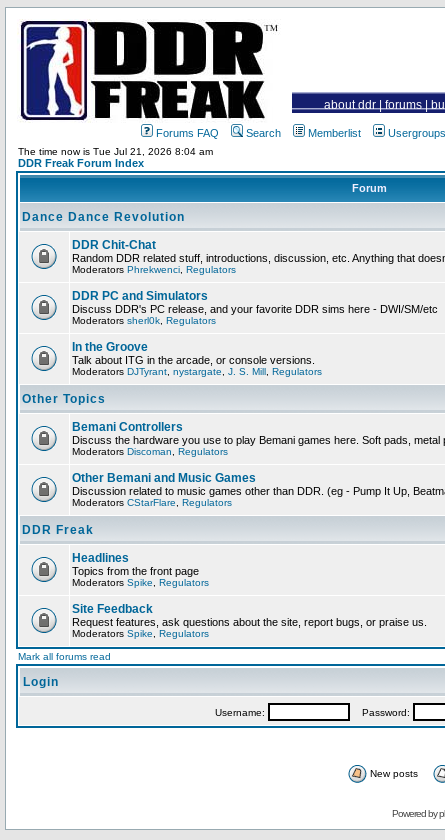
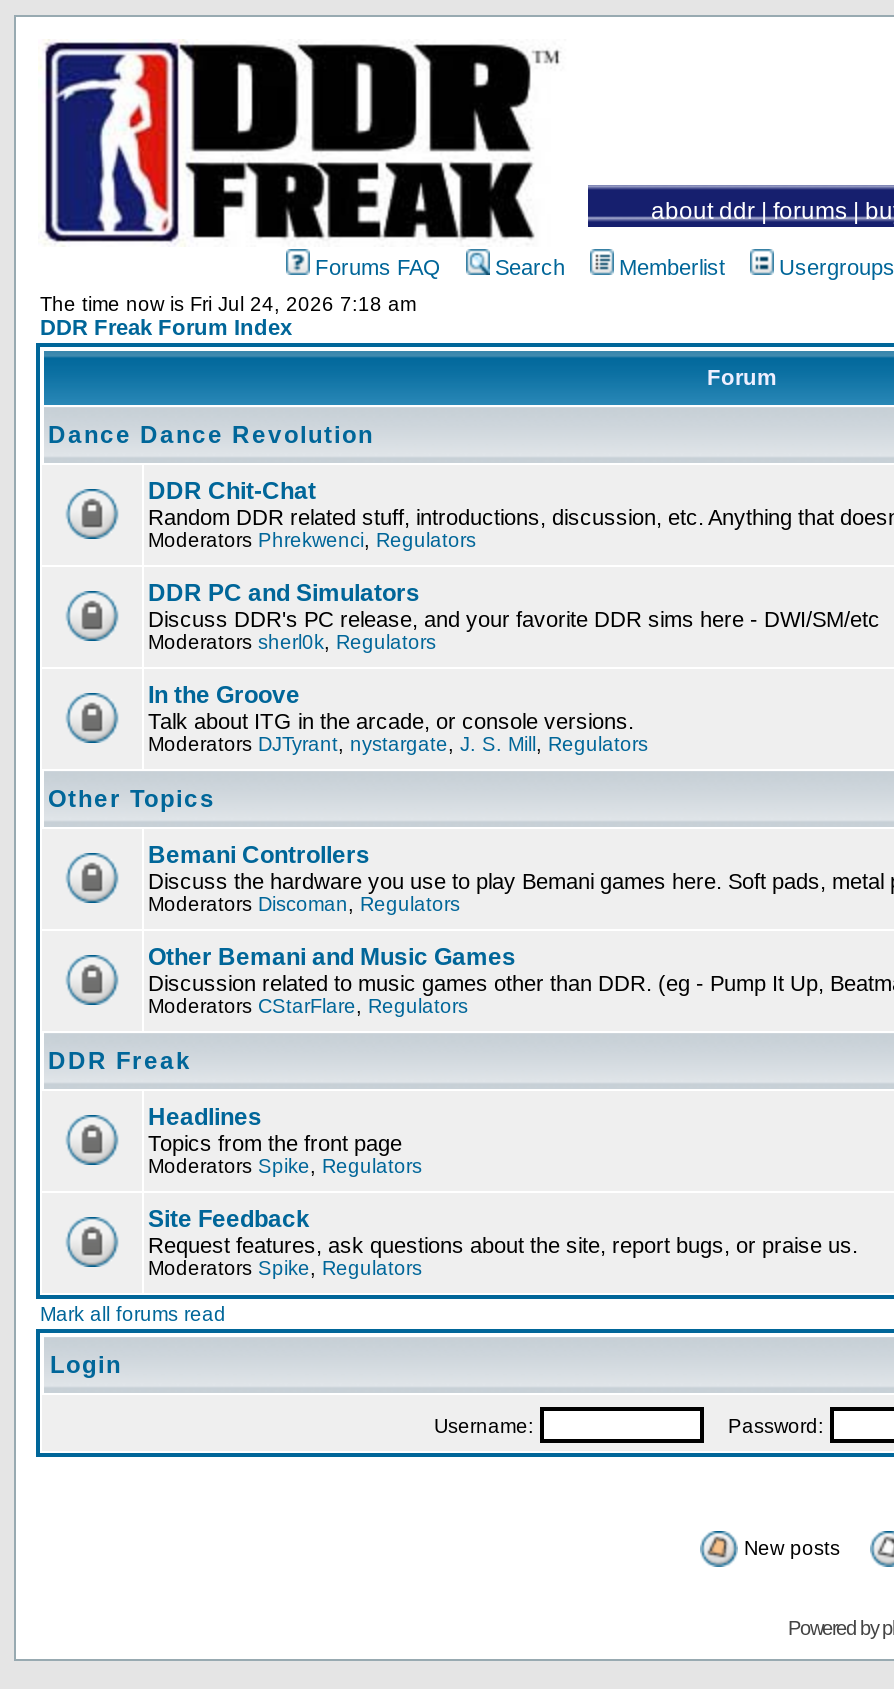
[18,146,213,157] The time now is Tue Jul 21, 2026 8:04 am -> [40,293,416,315] The time now is Fri Jul 24, 2026 7:18 am

